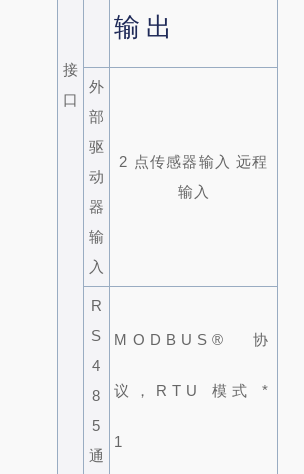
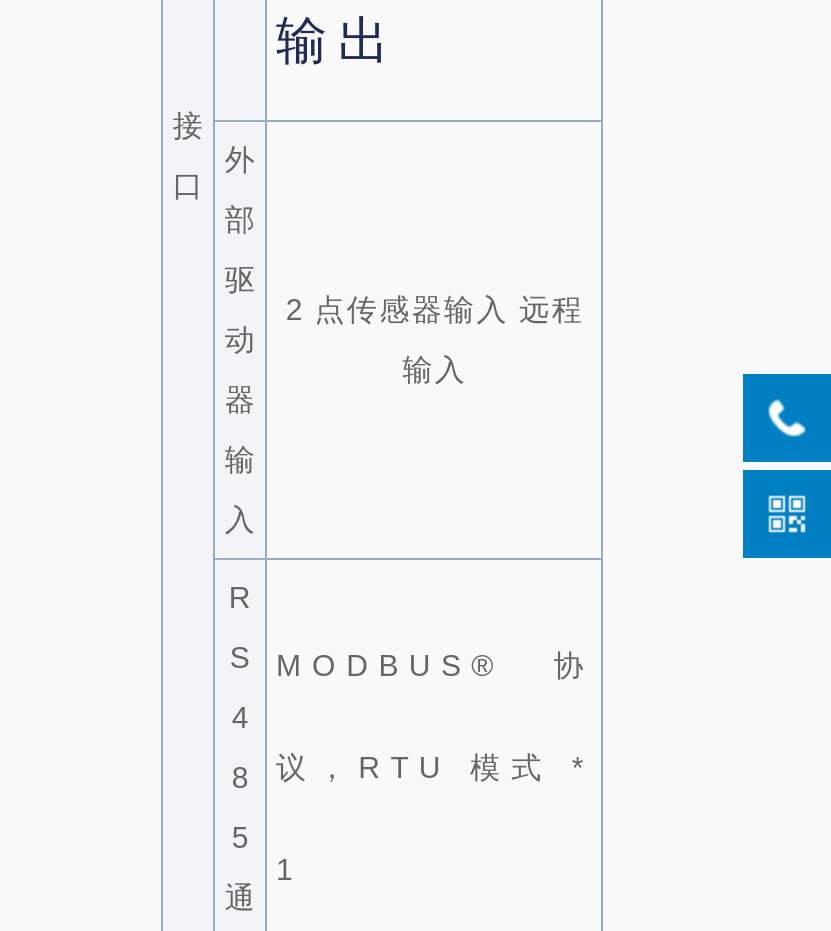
none -> [741,372,825,560] [image]

